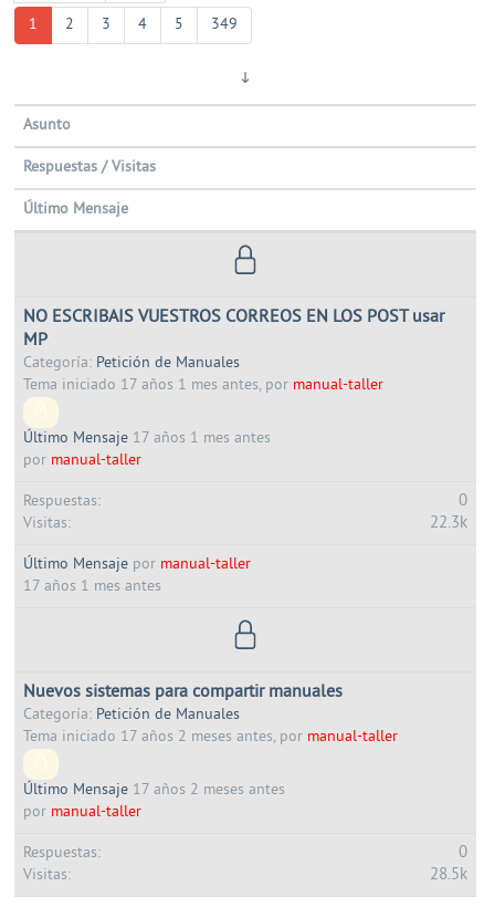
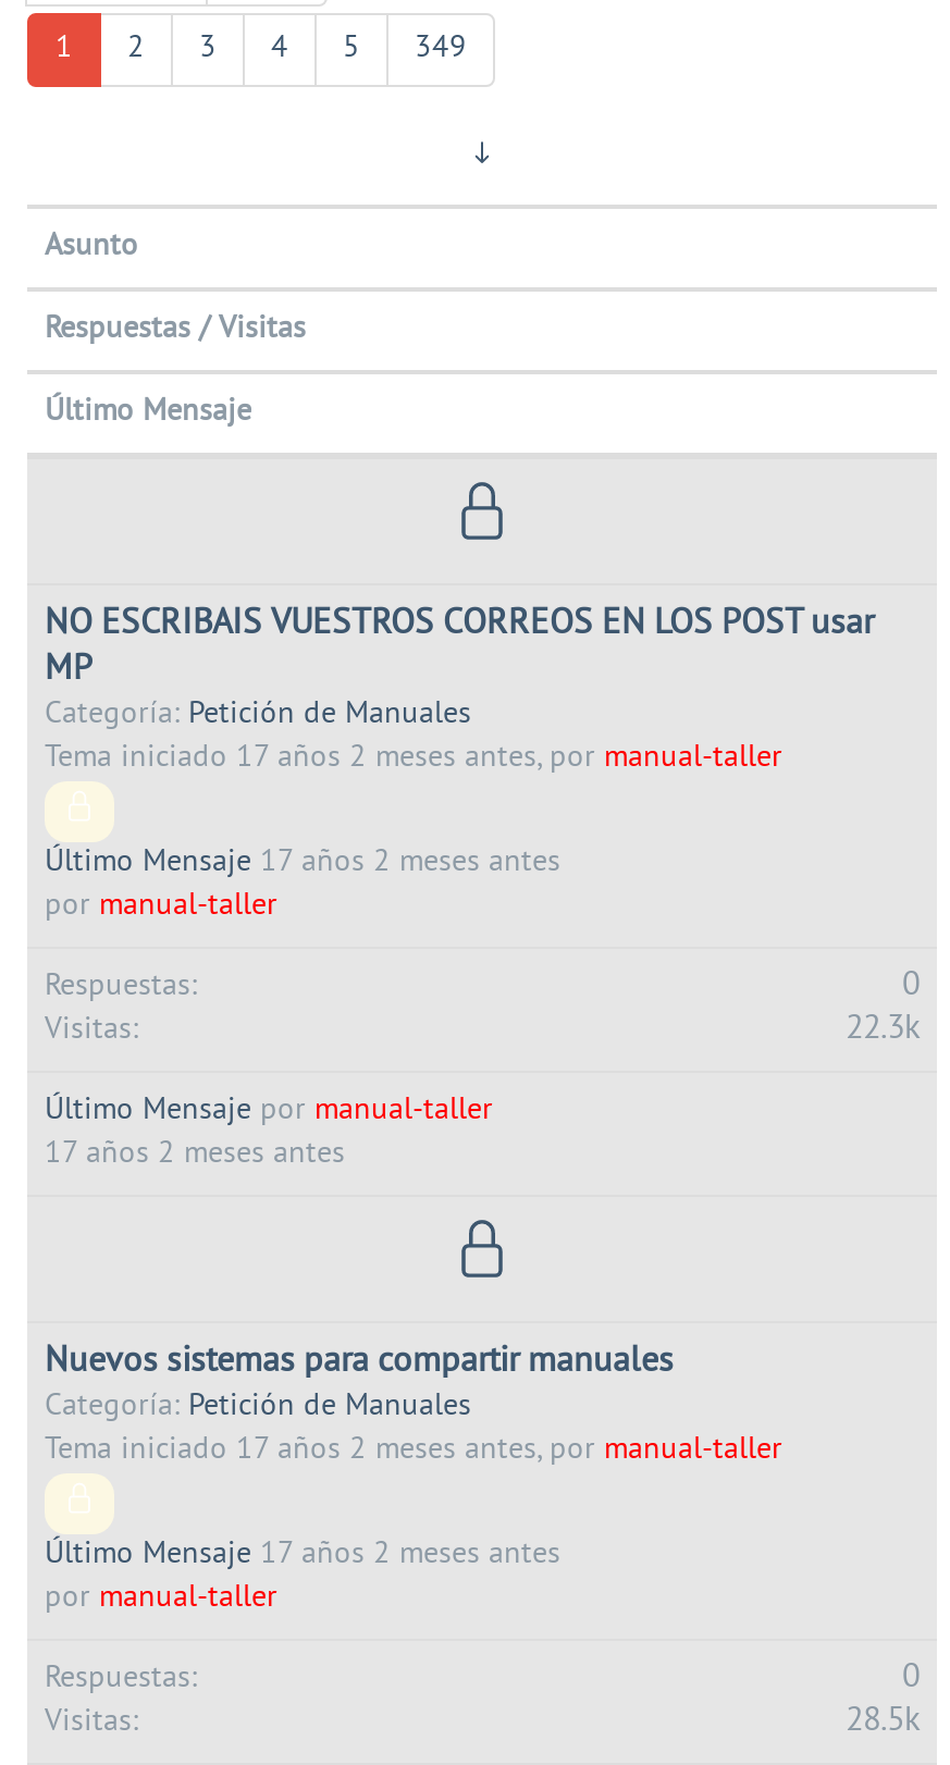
[23,376,383,394] Tema iniciado 17 años 1 mes antes, por manual-taller -> [45,739,782,776] Tema iniciado 17 años 2 meses antes, por manual-taller
[23,429,271,447] Último Mensaje 17 años 1 mes antes -> [45,843,560,880] Último Mensaje 17 años 2 meses antes
[23,577,161,596] 17 años 1 mes antes -> [45,1135,345,1172] 17 años 2 meses antes

